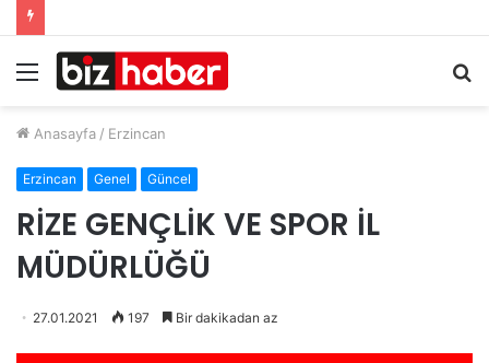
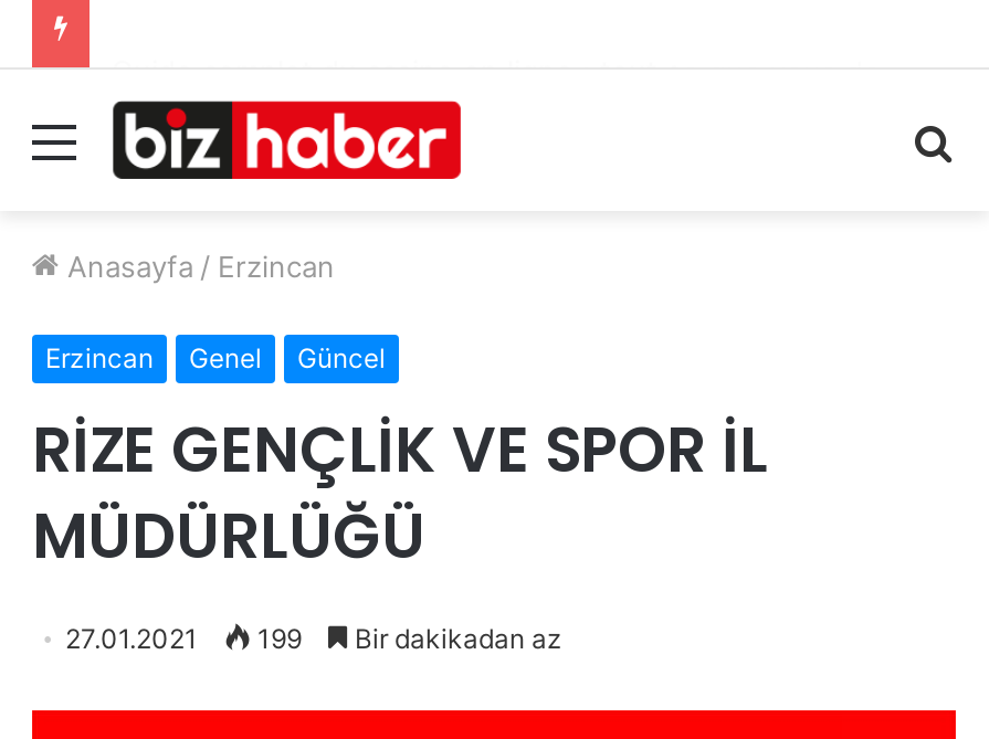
[33,310,278,326] 27.01.2021 197 Bir dakikadan az -> [65,623,562,656] 27.01.2021 199 Bir dakikadan az

